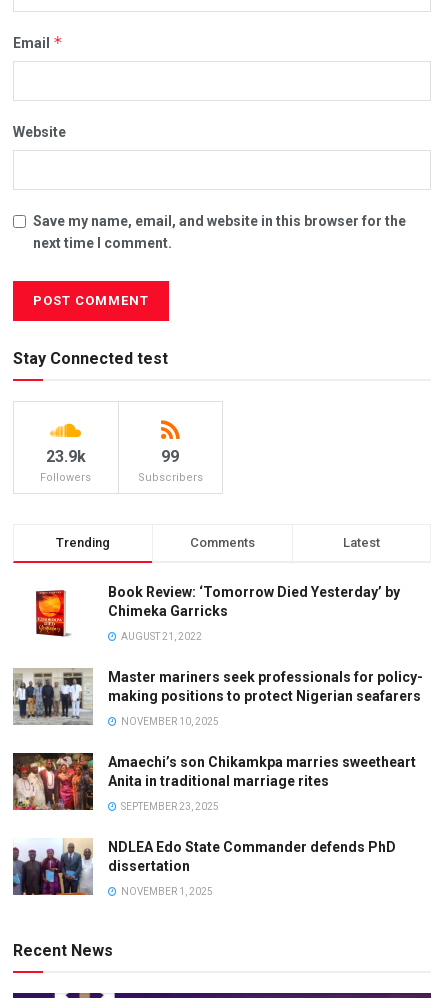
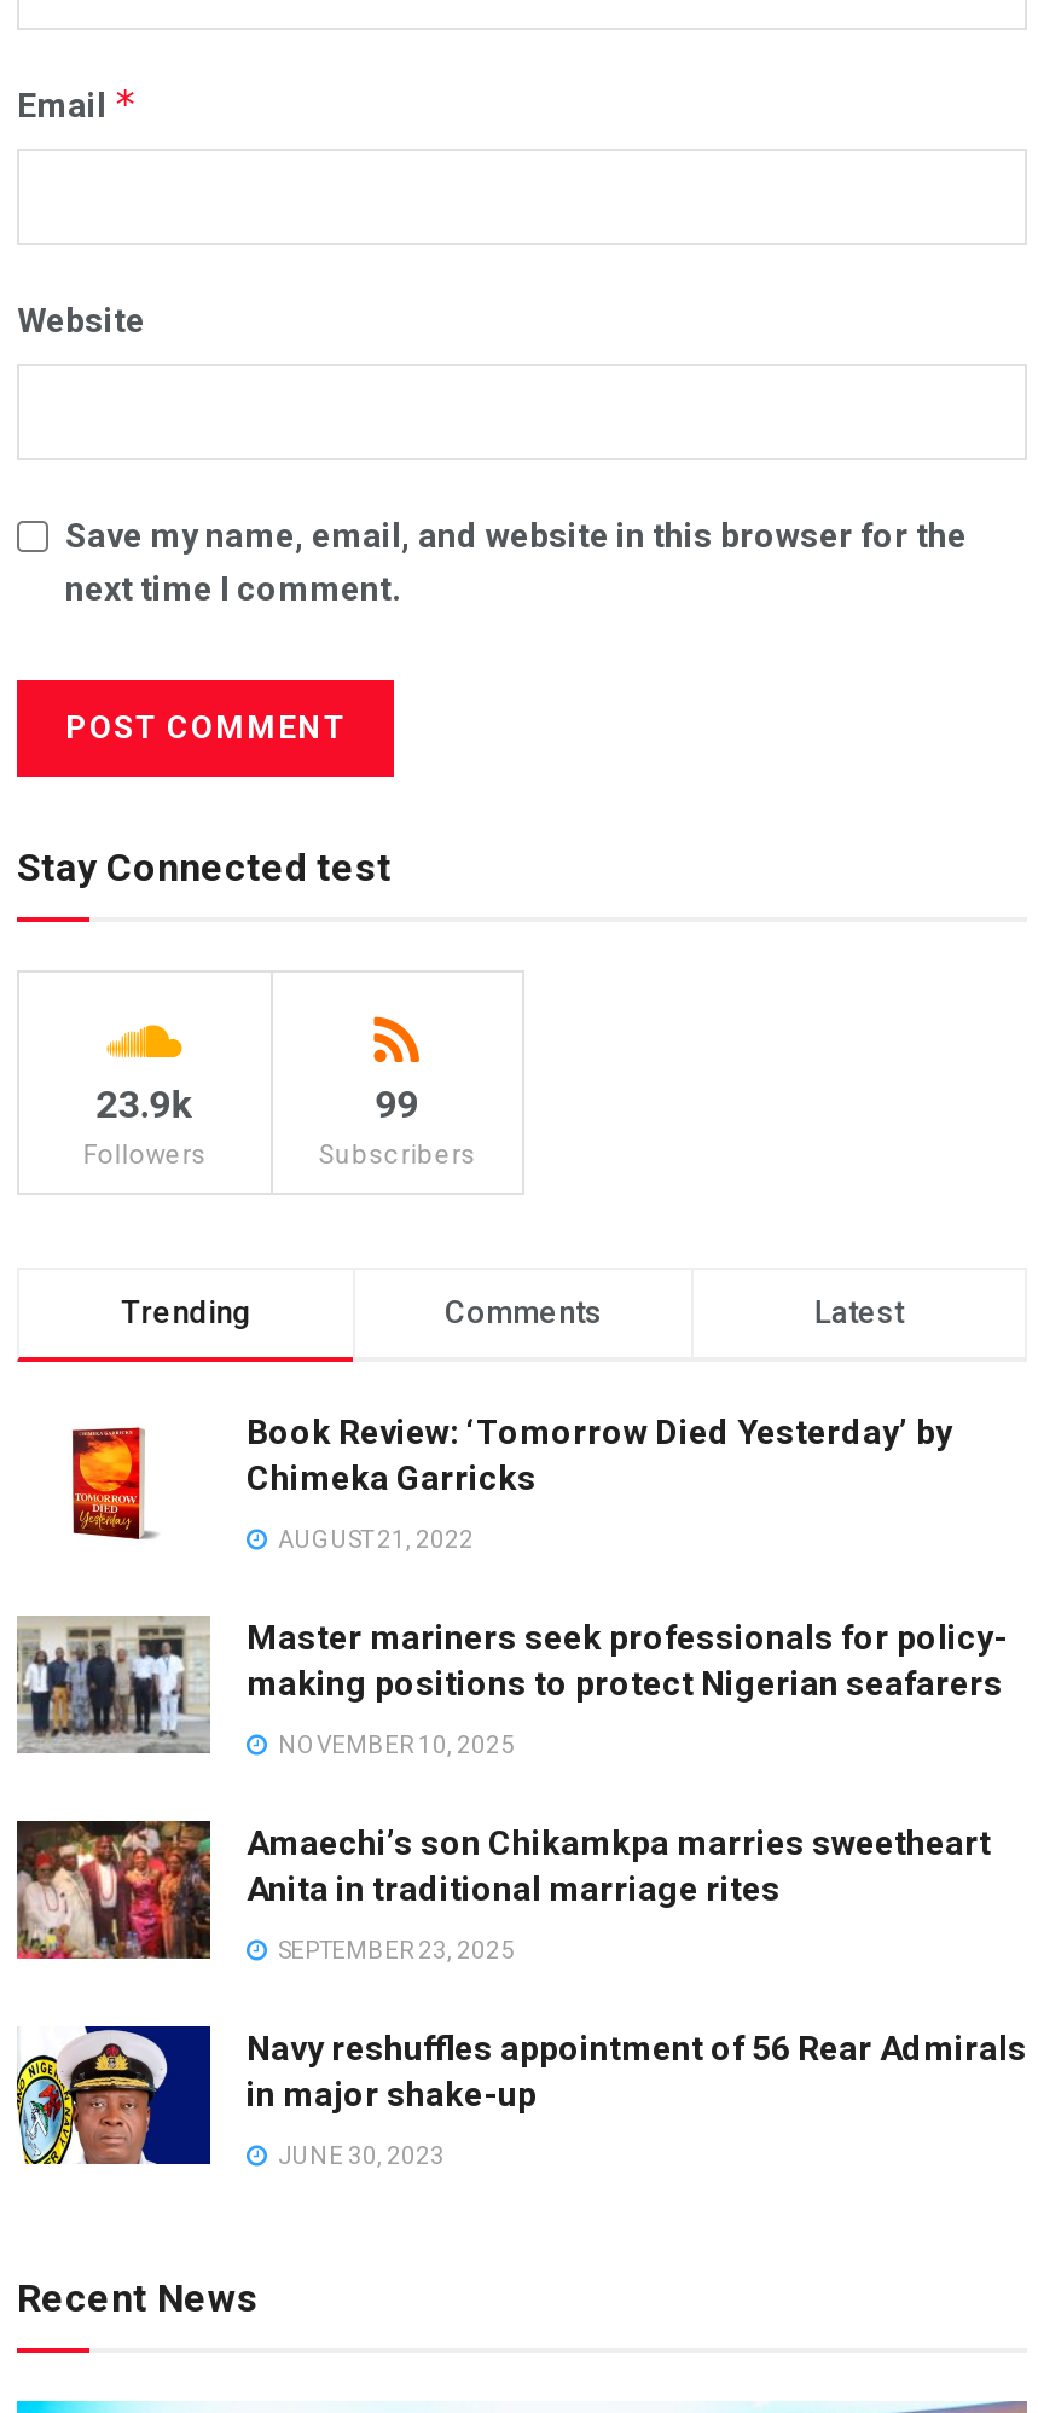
[12,838,396,896] [image] | NDLEA Edo State Commander defends PhD | dissertation -> [15,2024,1027,2167] [image] | Navy reshuffles appointment of 56 Rear Admirals | in major shake-up
[119,886,213,897] NOVEMBER 1, 2025 -> [273,2142,445,2169] JUNE 30, 2023

